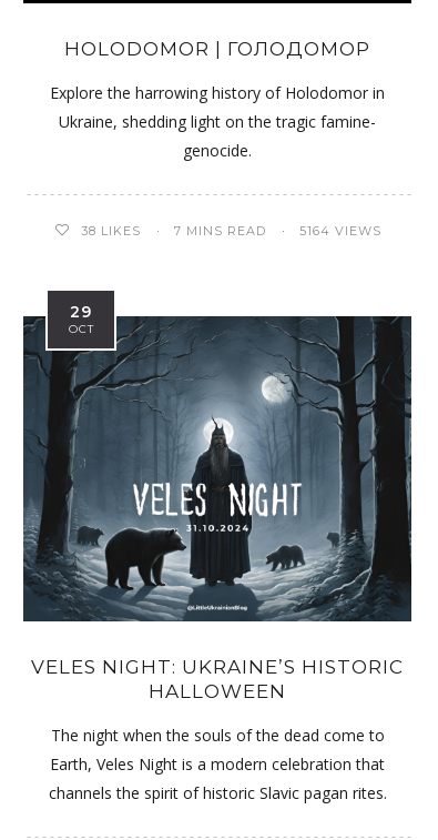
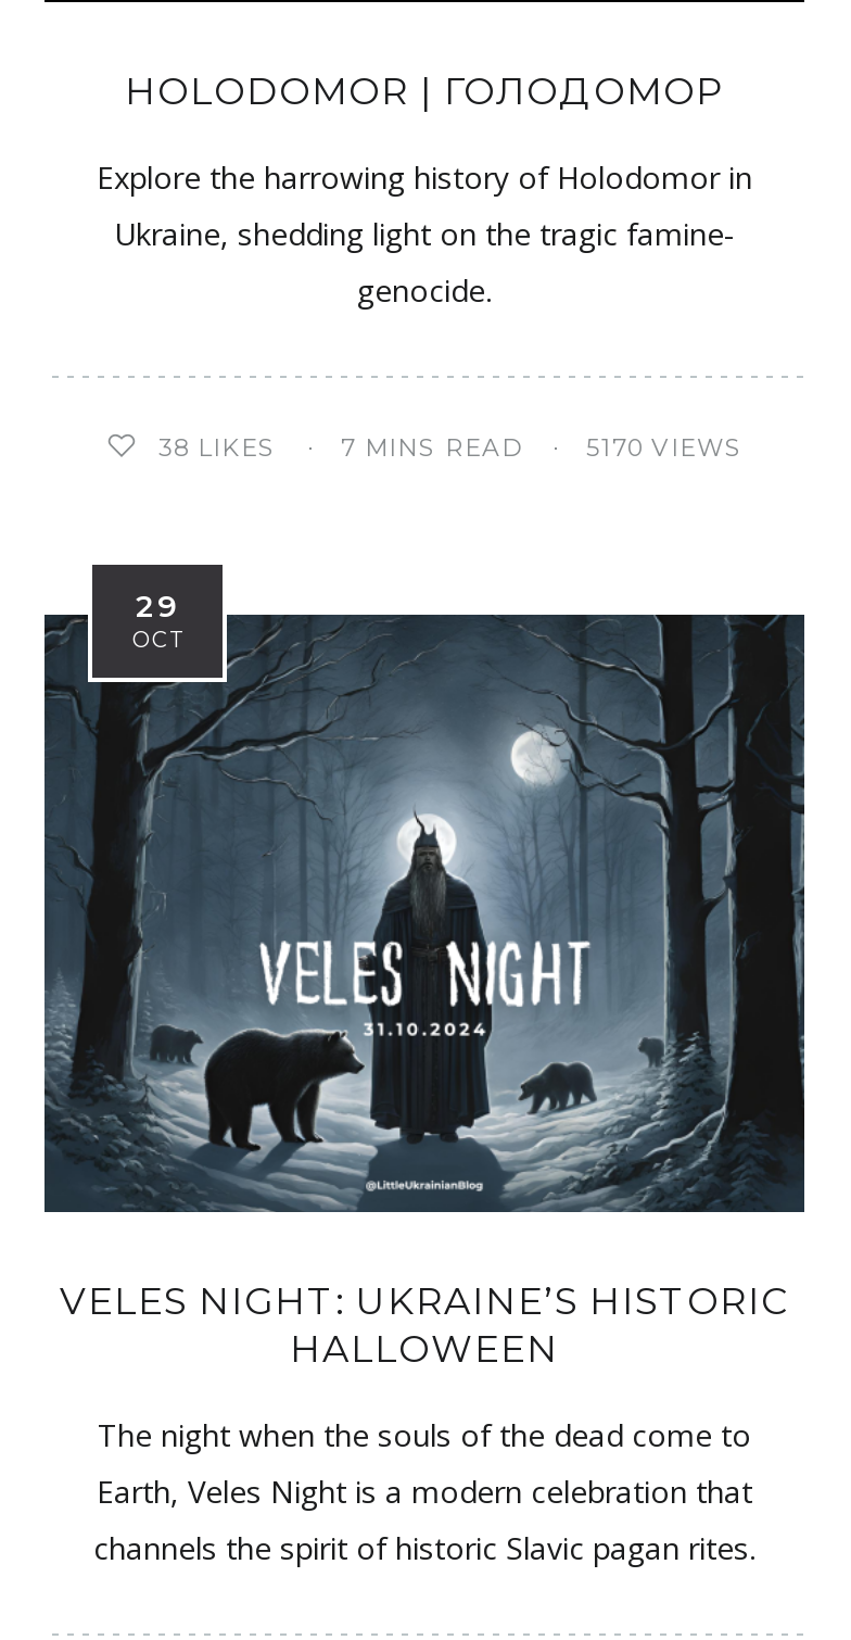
[299,223,381,239] 5164 VIEWS -> [586,432,742,463] 5170 VIEWS

